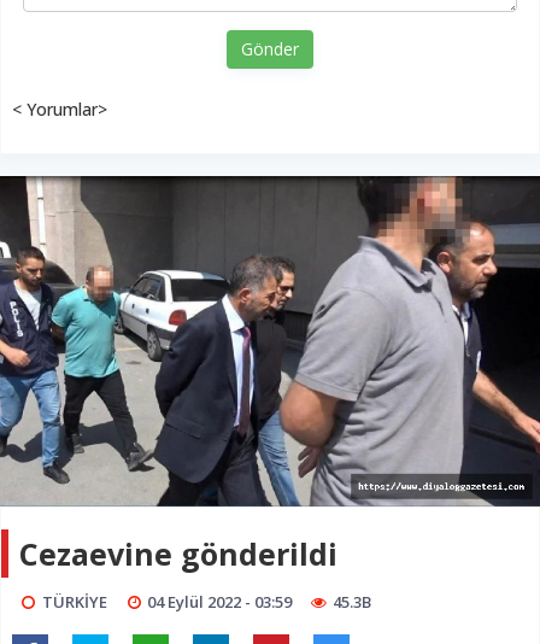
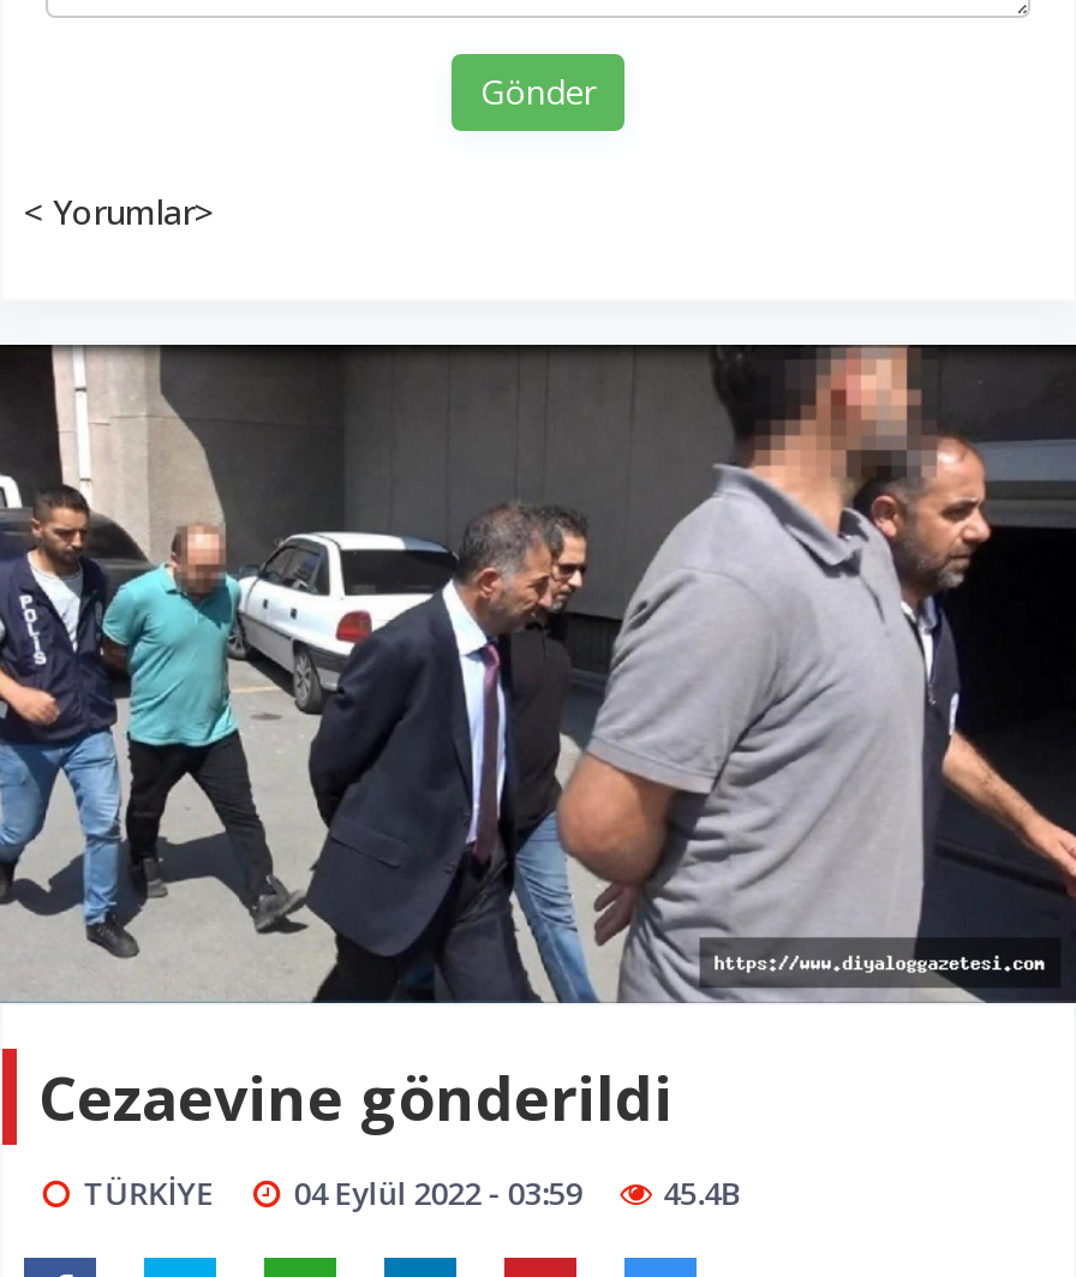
[42,591,371,613] TÜRKİYE 04 Eylül 2022 - 03:59 45.3B -> [83,1171,740,1215] TÜRKİYE 04 Eylül 2022 - 03:59 45.4B

